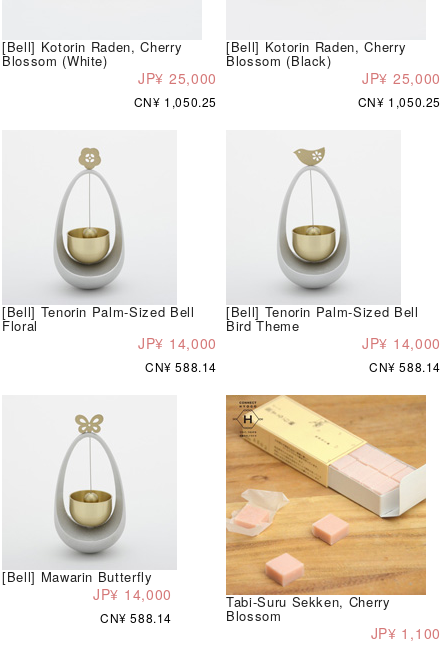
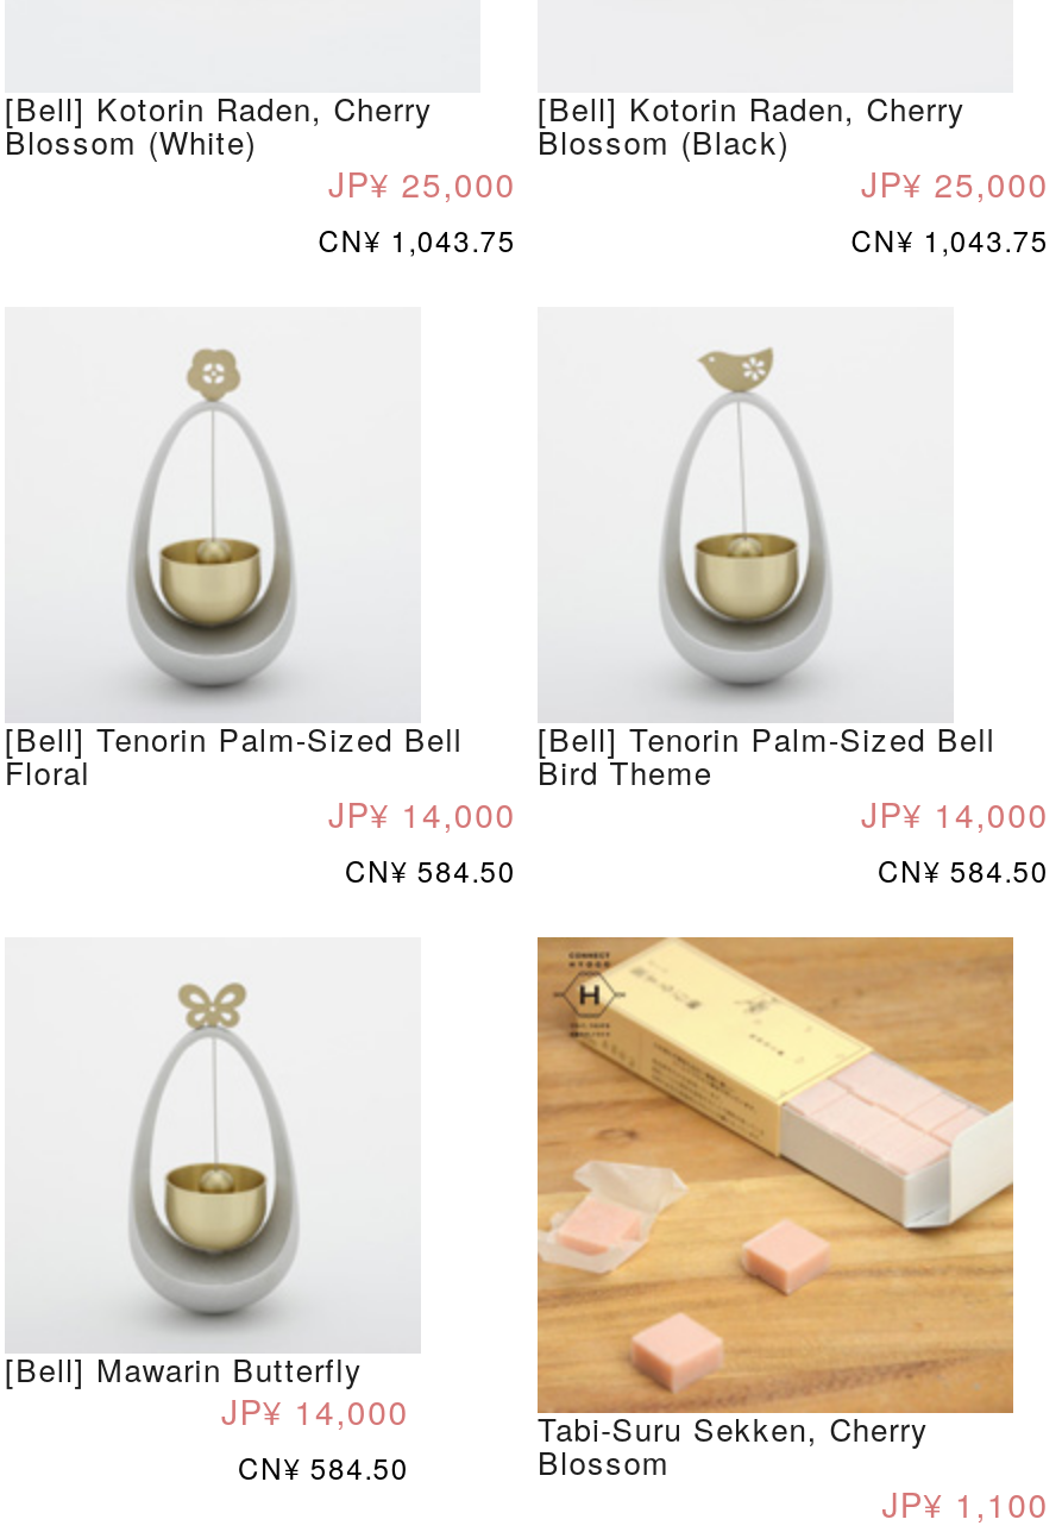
[134,93,217,110] CN¥ 1,050.25 -> [318,218,516,259] CN¥ 1,043.75
[358,93,441,110] CN¥ 1,050.25 -> [851,218,1049,259] CN¥ 1,043.75
[145,358,217,375] CN¥ 588.14 -> [345,849,516,889] CN¥ 584.50
[369,358,441,375] CN¥ 588.14 -> [878,849,1049,889] CN¥ 584.50
[100,609,172,626] CN¥ 588.14 -> [238,1446,409,1486] CN¥ 584.50

